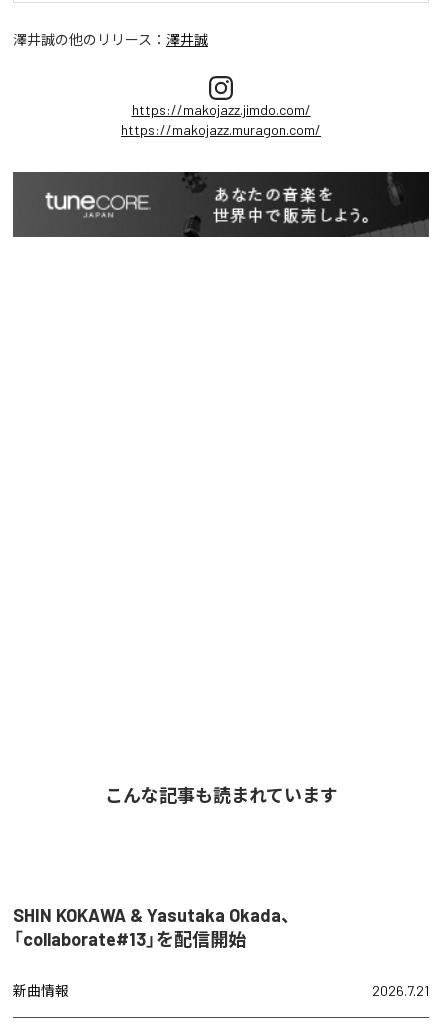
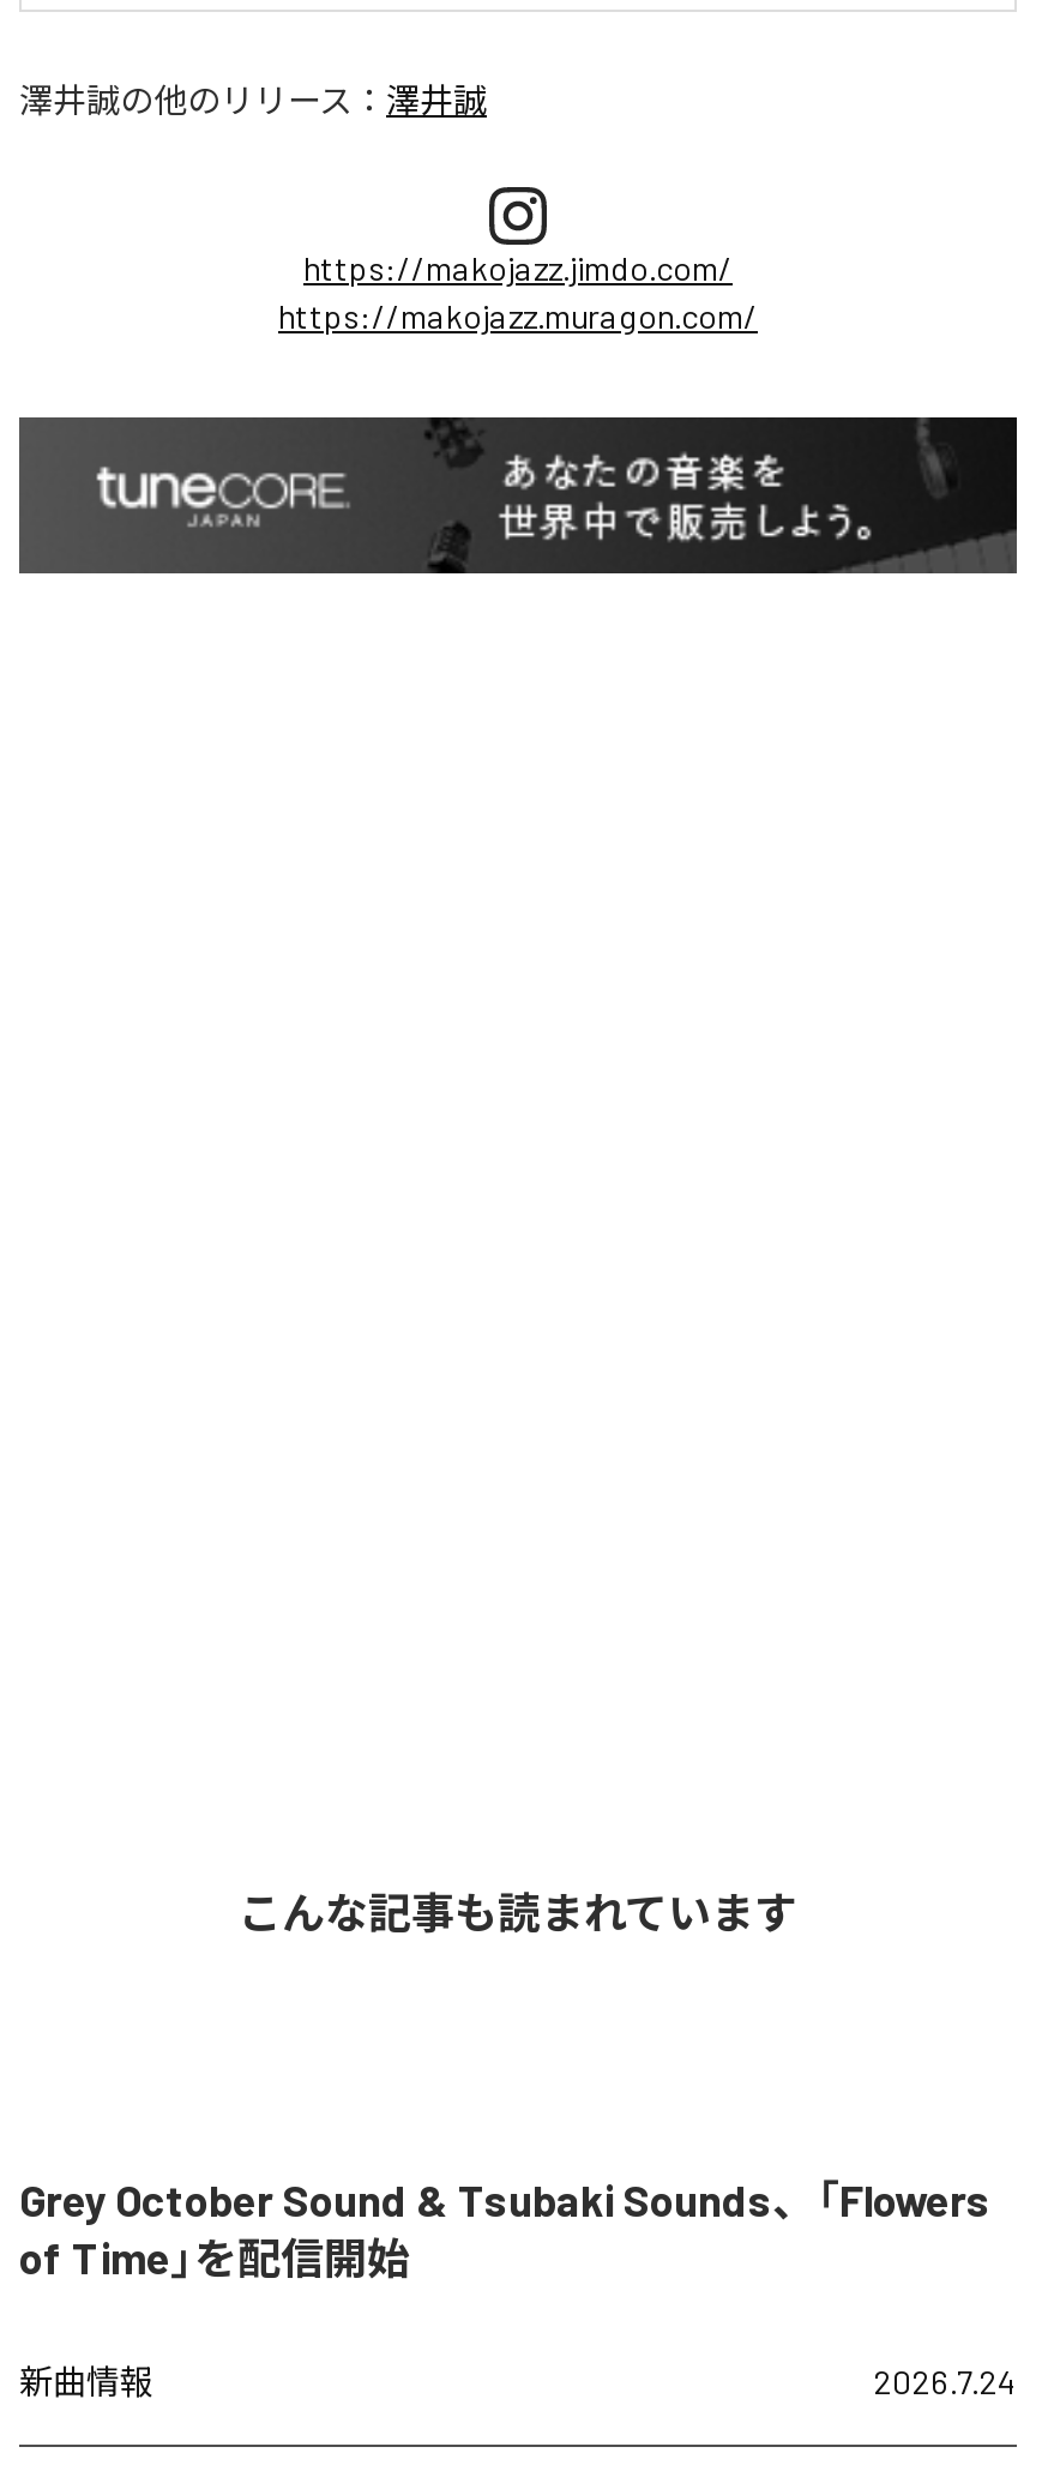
[13,904,299,950] SHIN KOKAWA & Yasutaka Okada、 | 「collaborate#13」を配信開始 -> [19,2174,990,2285] Grey October Sound & Tsubaki Sounds、「Flowers | of Time」を配信開始
[372,982,429,999] 2026.7.21 -> [873,2362,1017,2402] 2026.7.24

